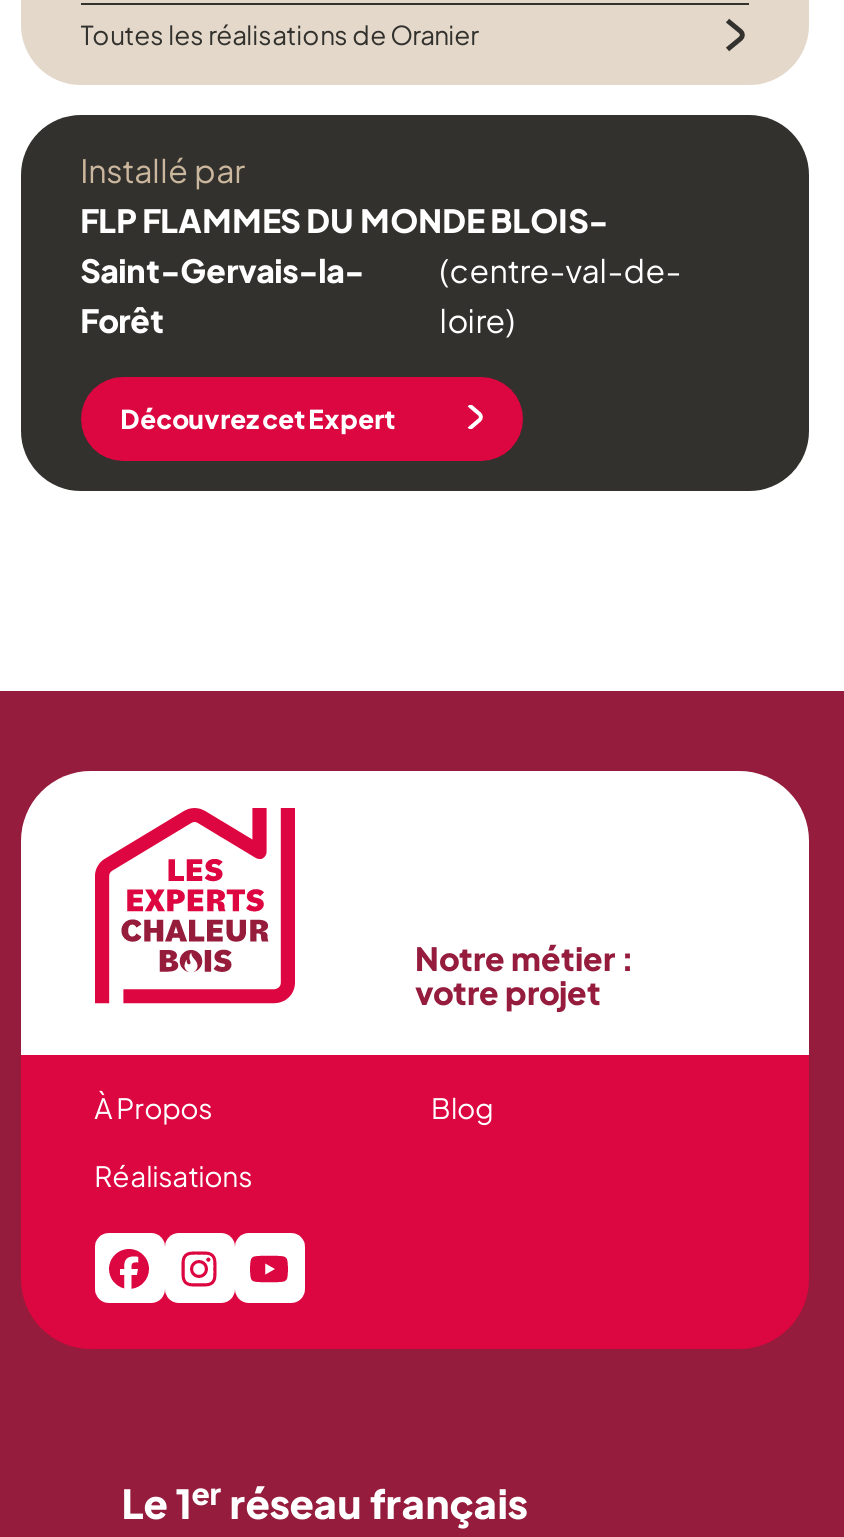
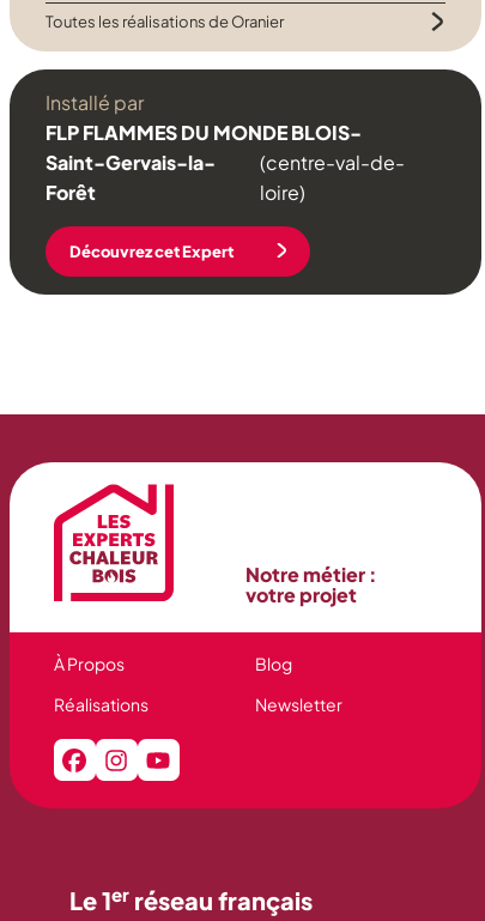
none -> [255,694,342,716] Newsletter

